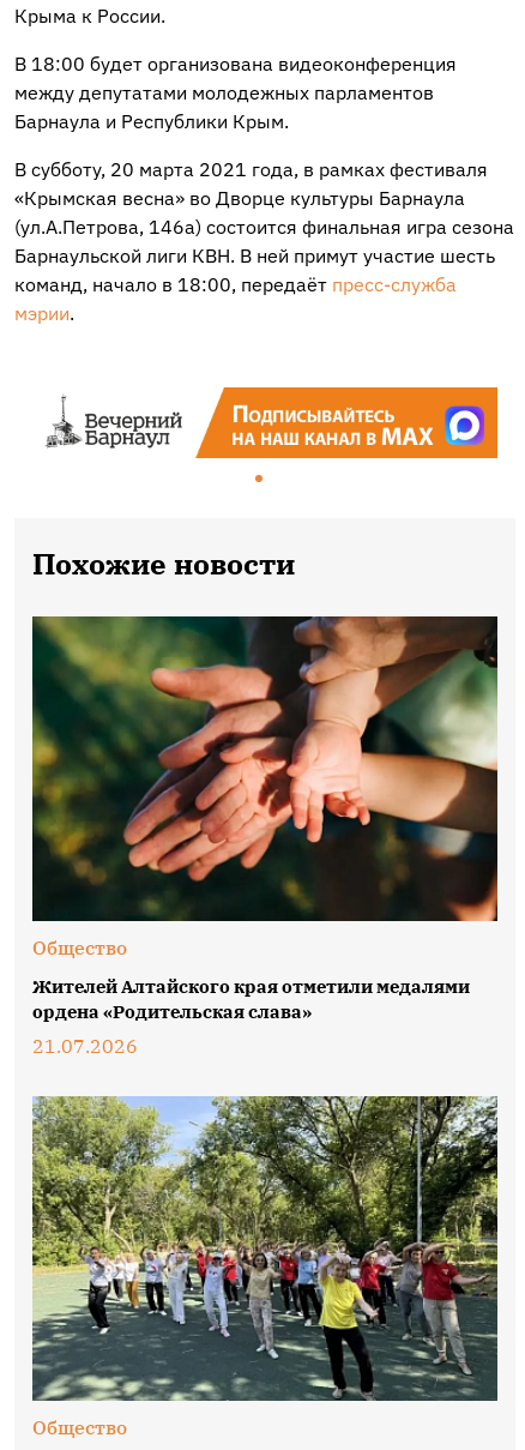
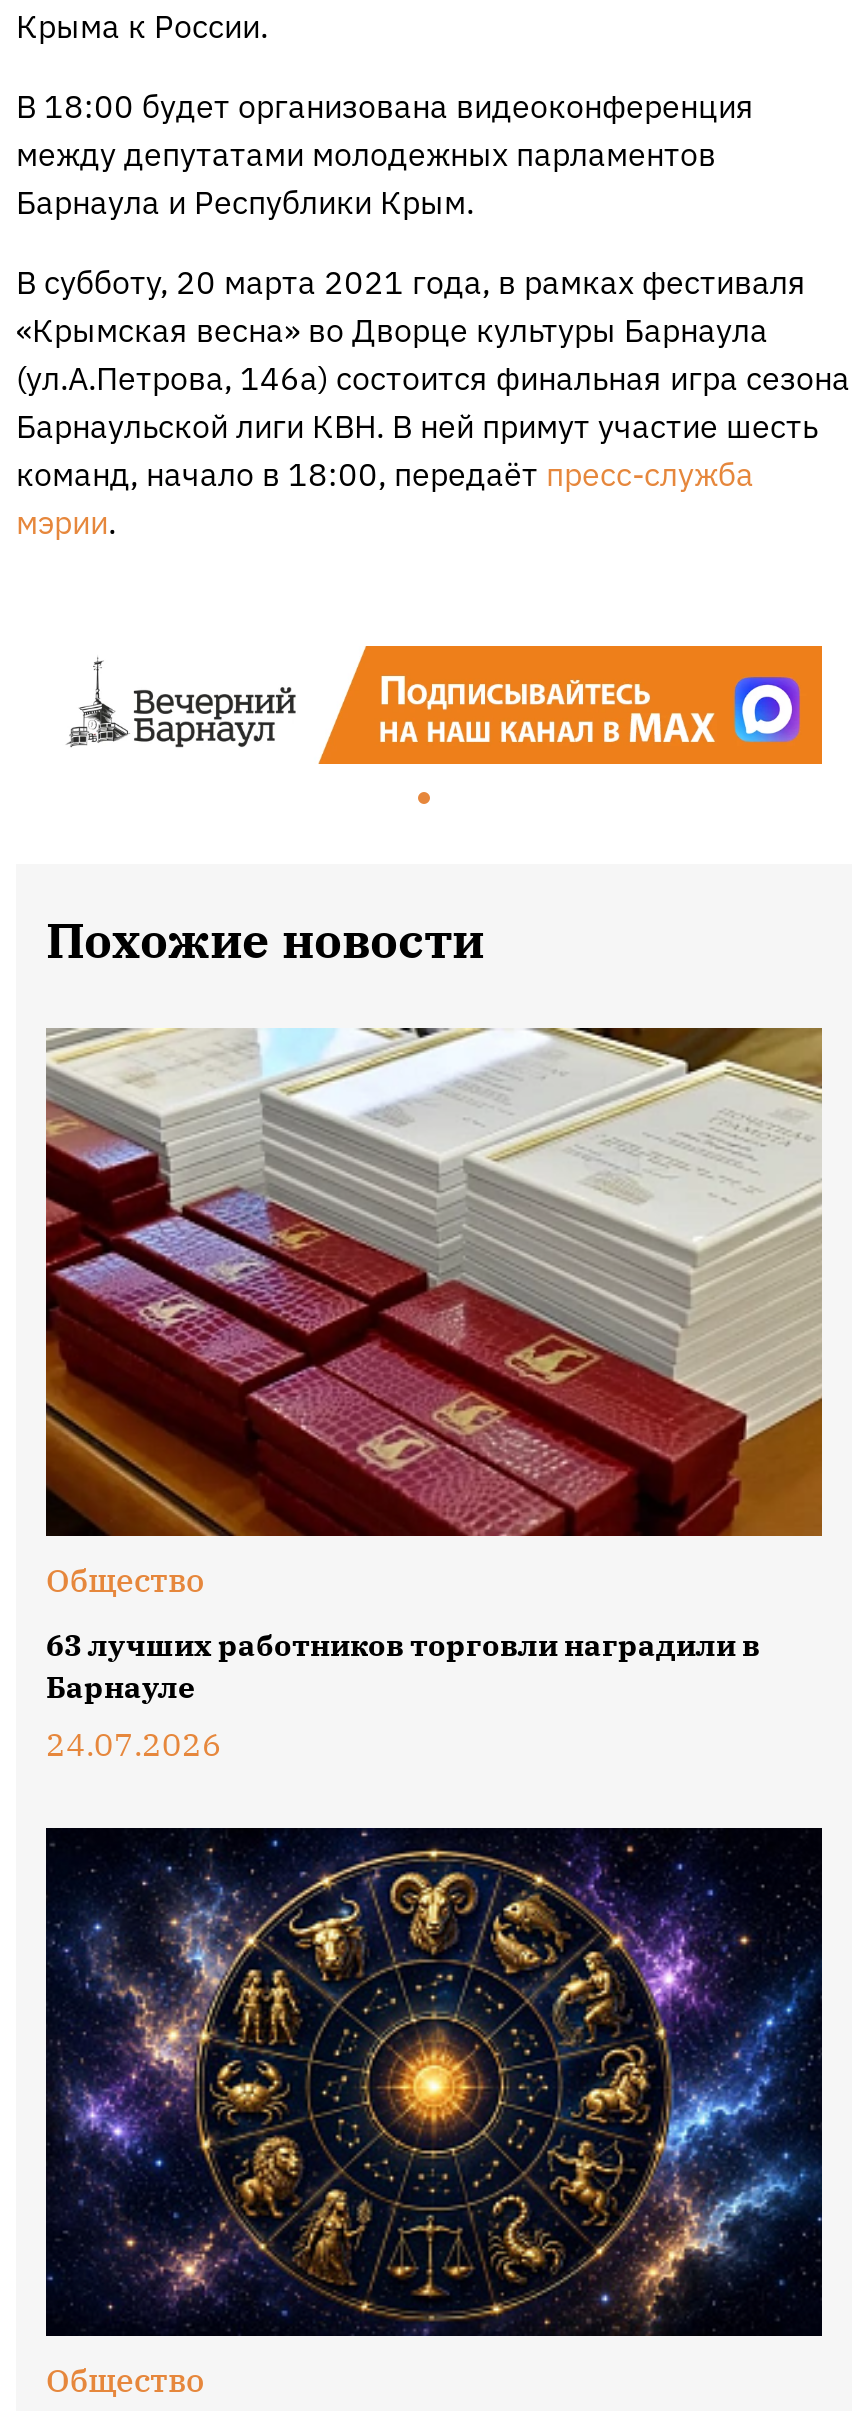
[31,615,499,922] [image] -> [44,1026,824,1538] [image]
[32,975,470,1058] Жителей Алтайского края отметили медалями | ордена «Родительская слава» | 21.07.2026 -> [46,1626,760,1764] 63 лучших работников торговли наградили в | Барнауле | 24.07.2026
[31,1095,499,1402] [image] -> [44,1826,824,2338] [image]

